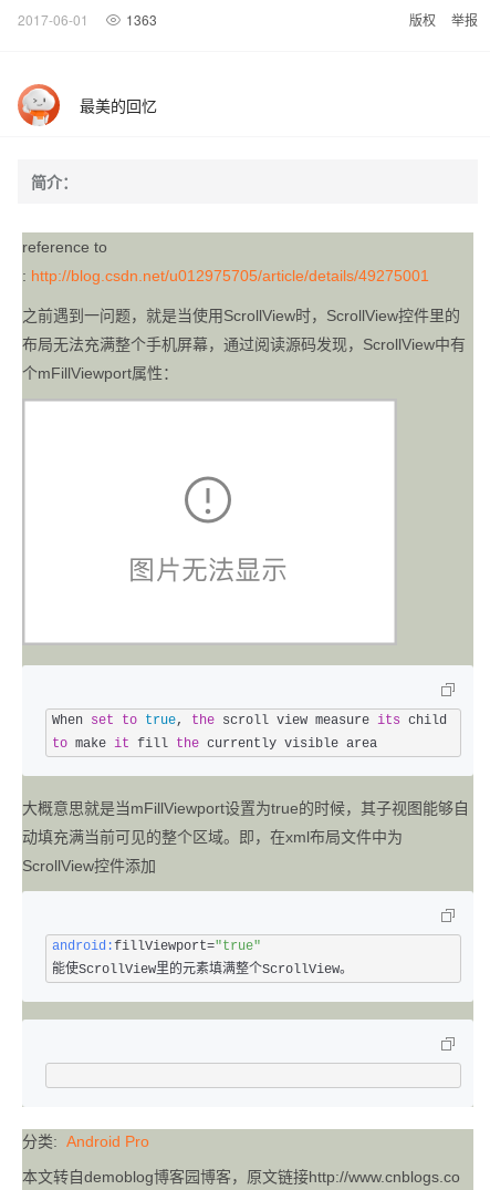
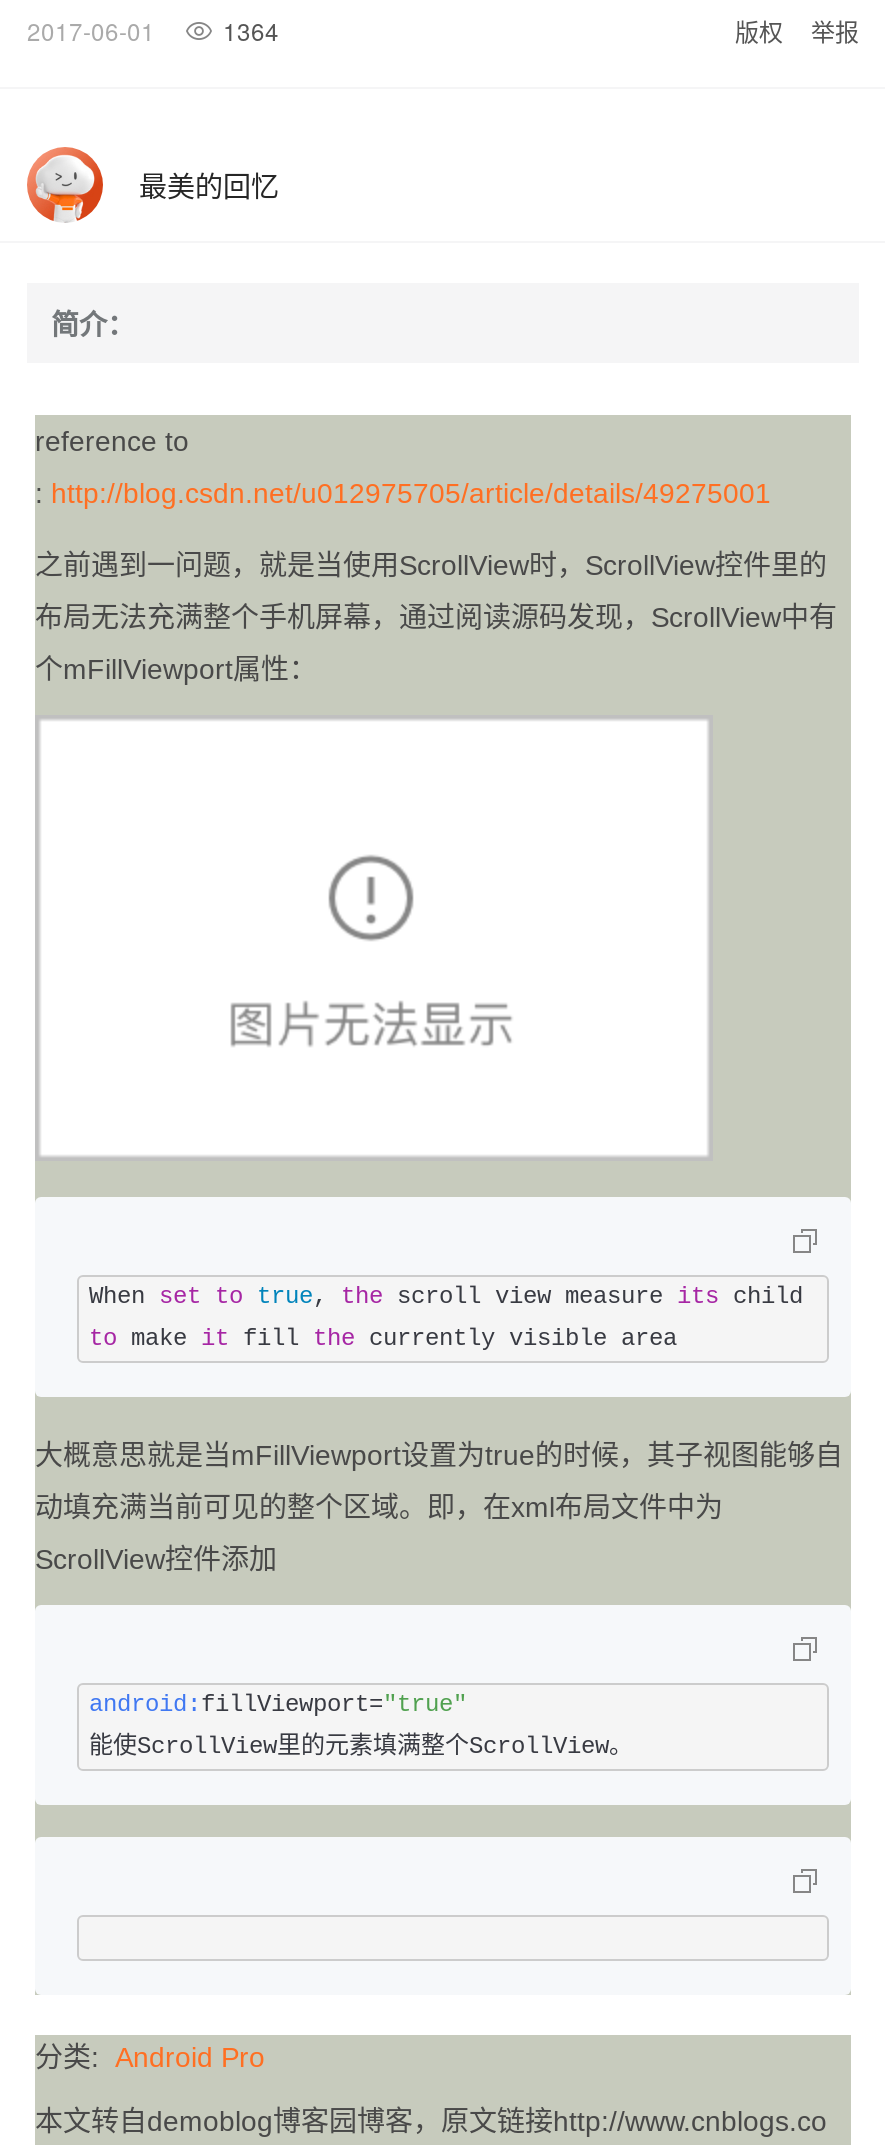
[18,10,157,29] 2017-06-01 1363 -> [27,13,279,47] 2017-06-01 1364

